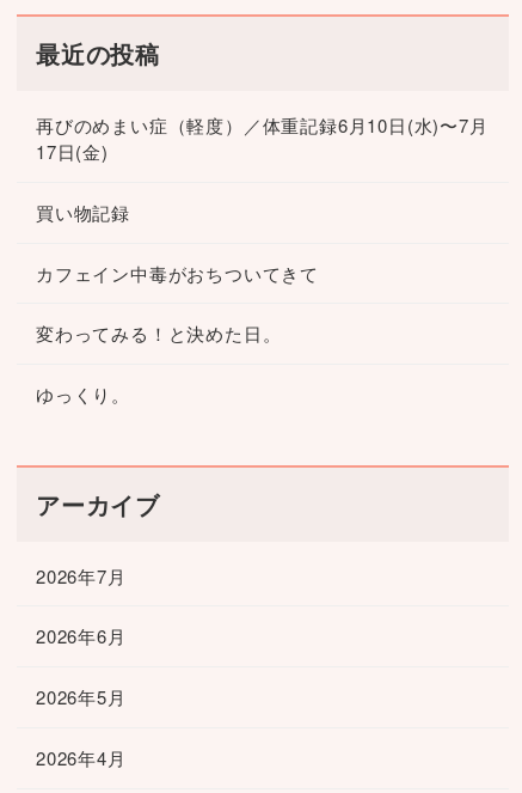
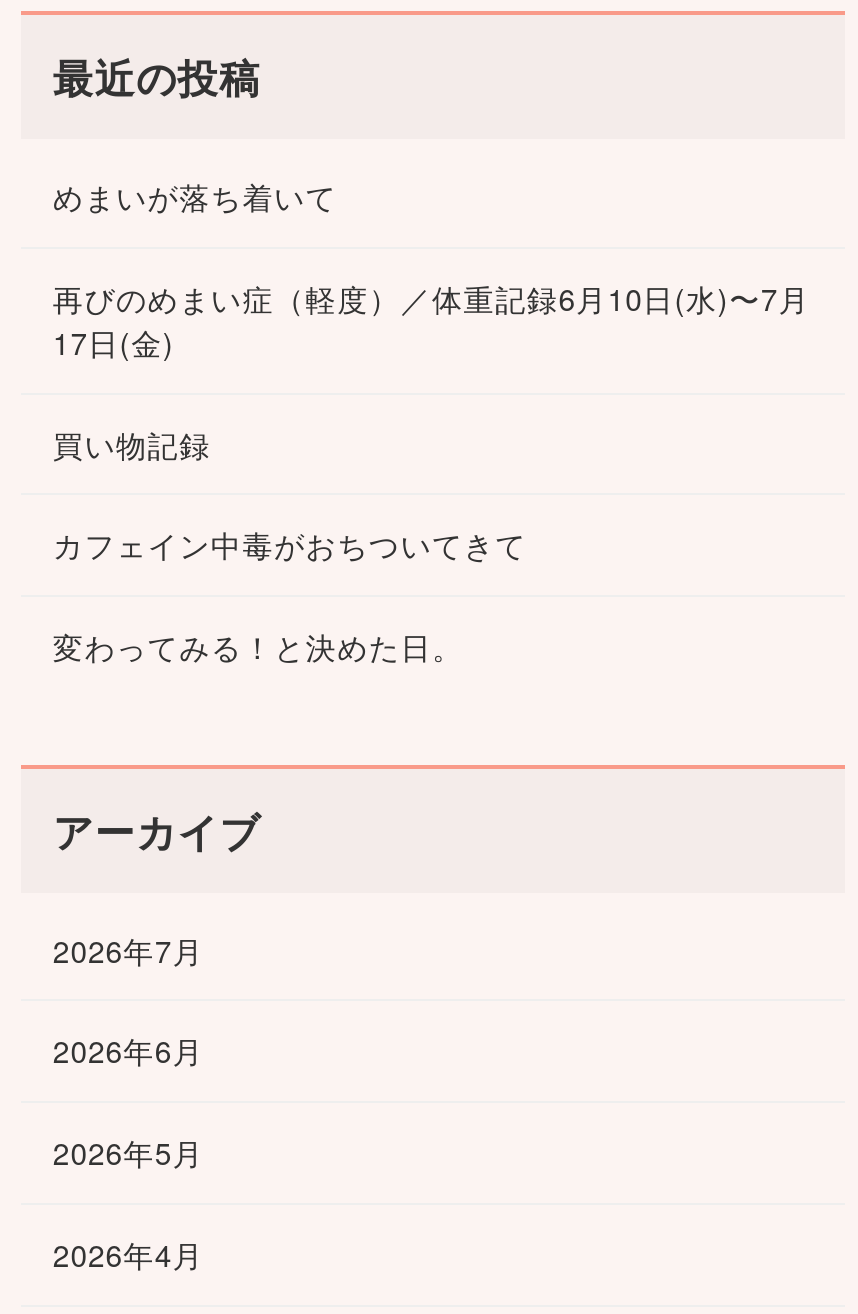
none -> [53,175,337,217] めまいが落ち着いて
moved [36,113,488,346] -> [53,277,810,667]: 再びのめまい症（軽度）／体重記録6月10日(水)〜7月 | 17日(金) | 買い物記録 | カフェイン中毒がおちついてきて | 変わってみる！と決めた日。
[36,382,130,407] ゆっくり。 -> none

